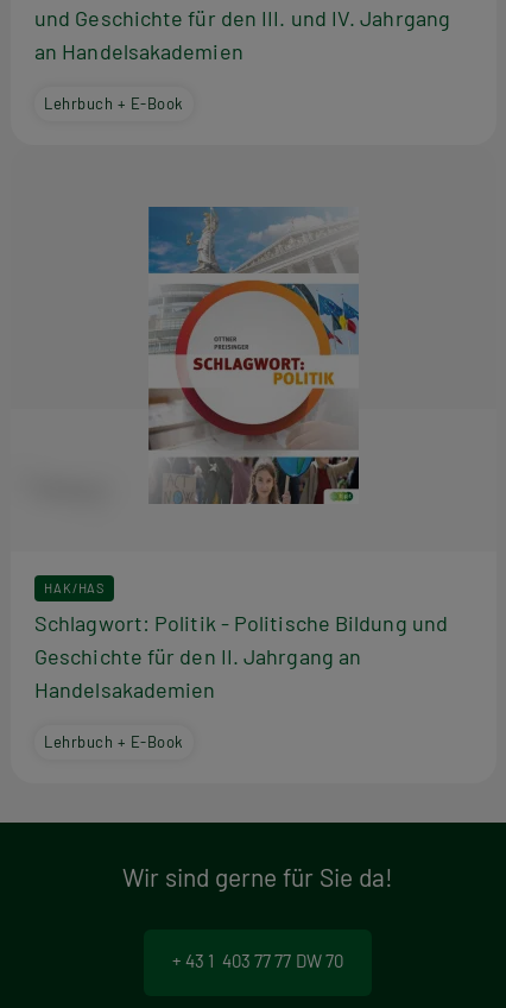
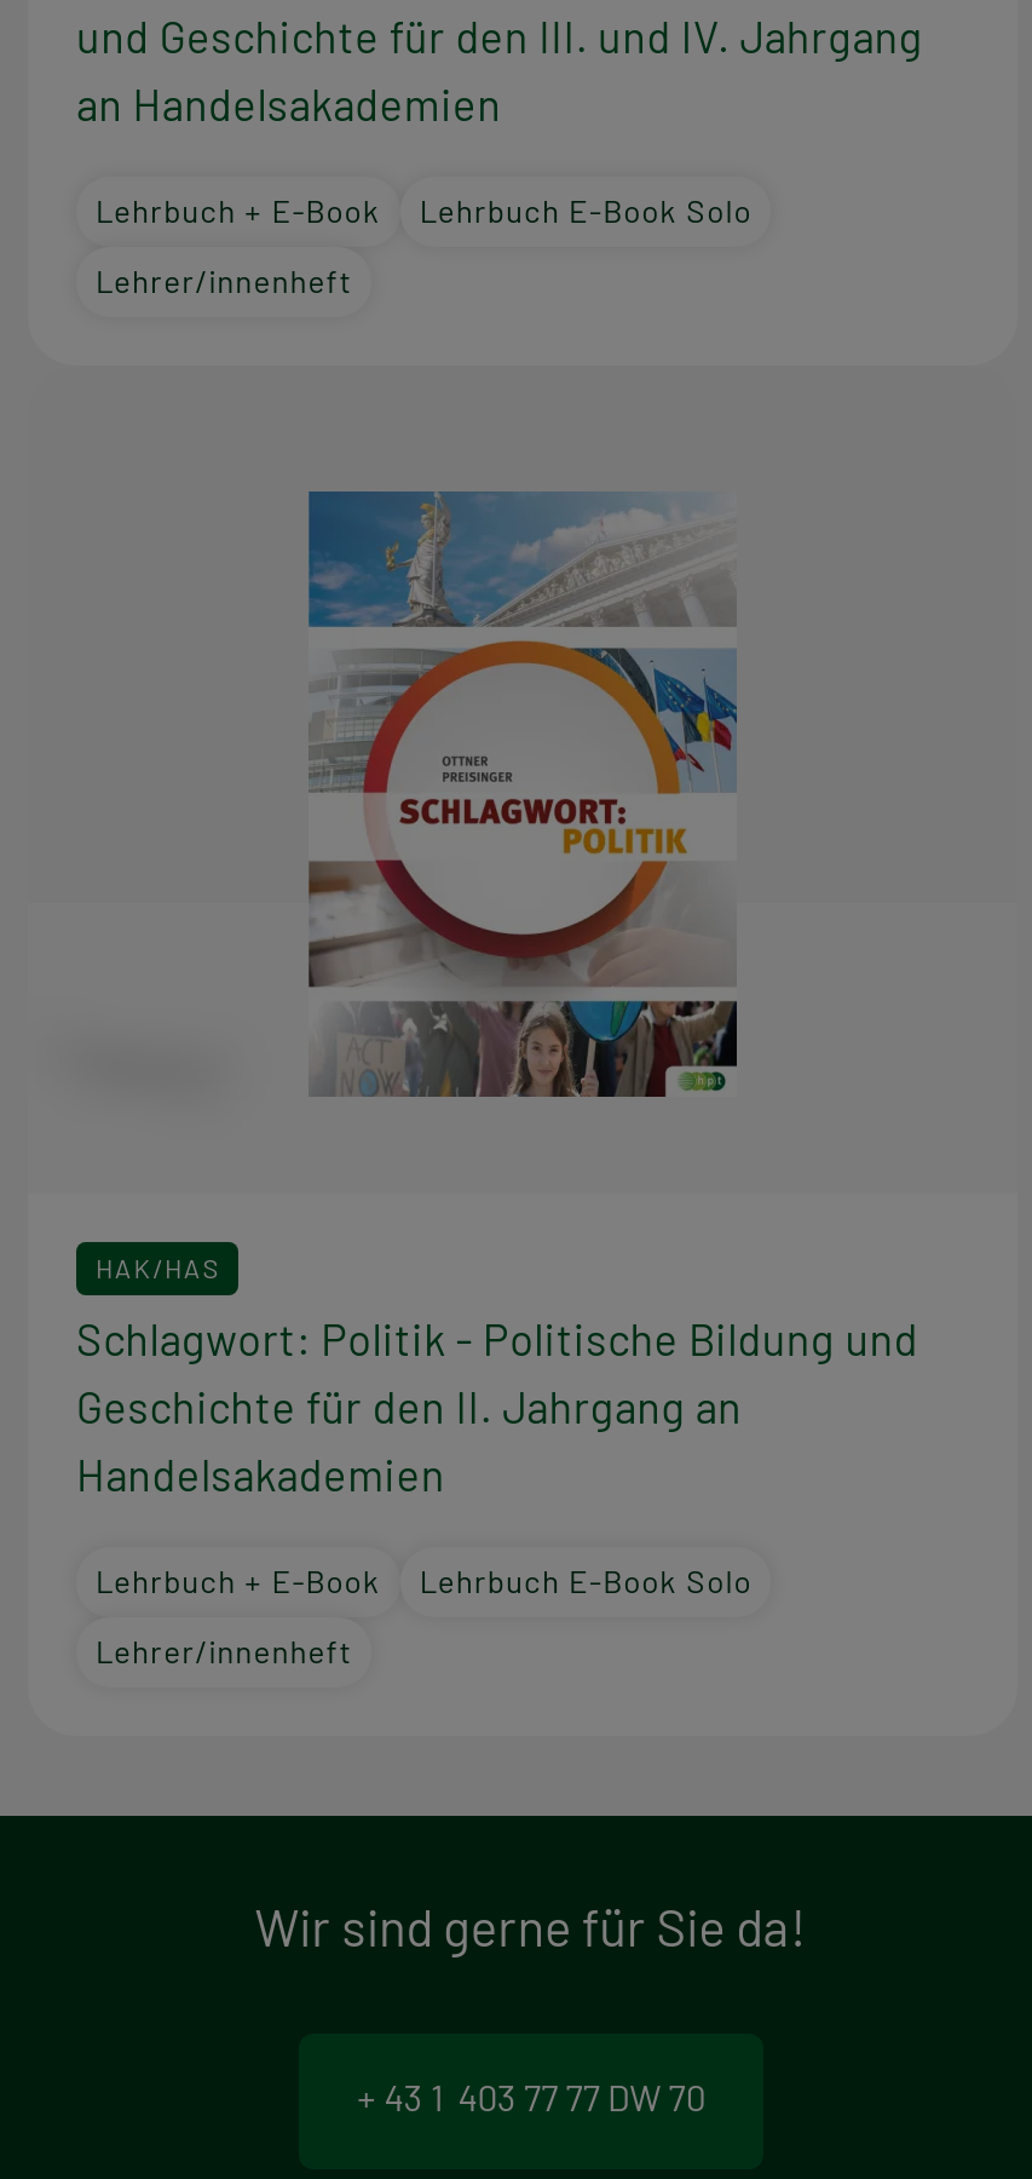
none -> [96,191,752,300] Lehrbuch E-Book Solo | Lehrer/innenheft
none -> [96,1562,752,1671] Lehrbuch E-Book Solo | Lehrer/innenheft

